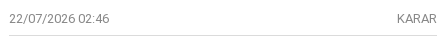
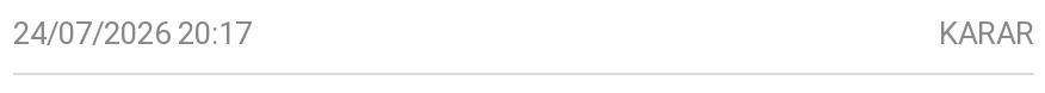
[9,10,109,25] 22/07/2026 02:46 -> [13,15,252,51] 24/07/2026 20:17

